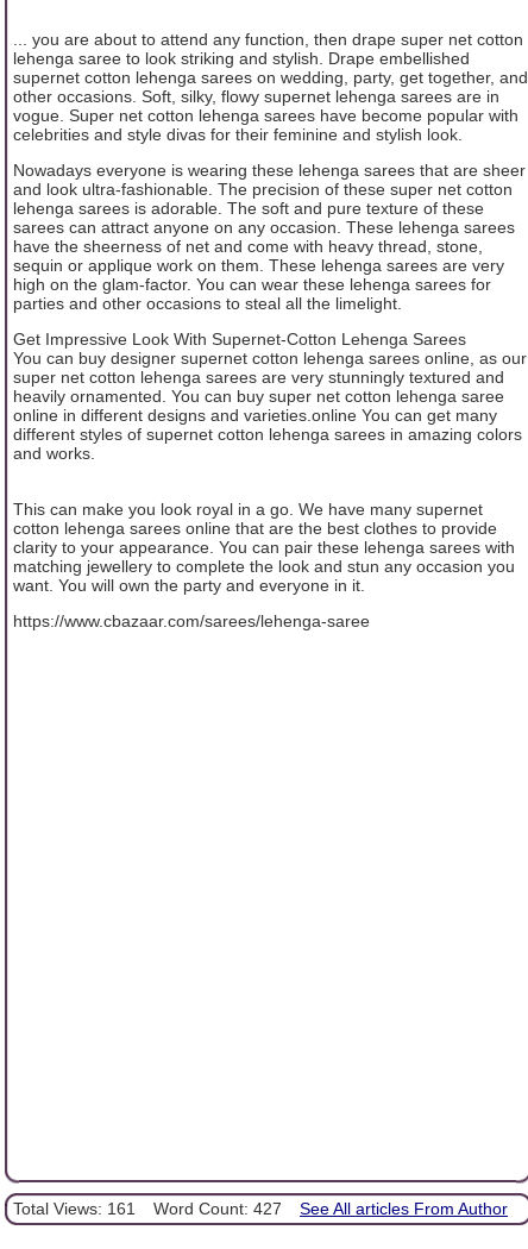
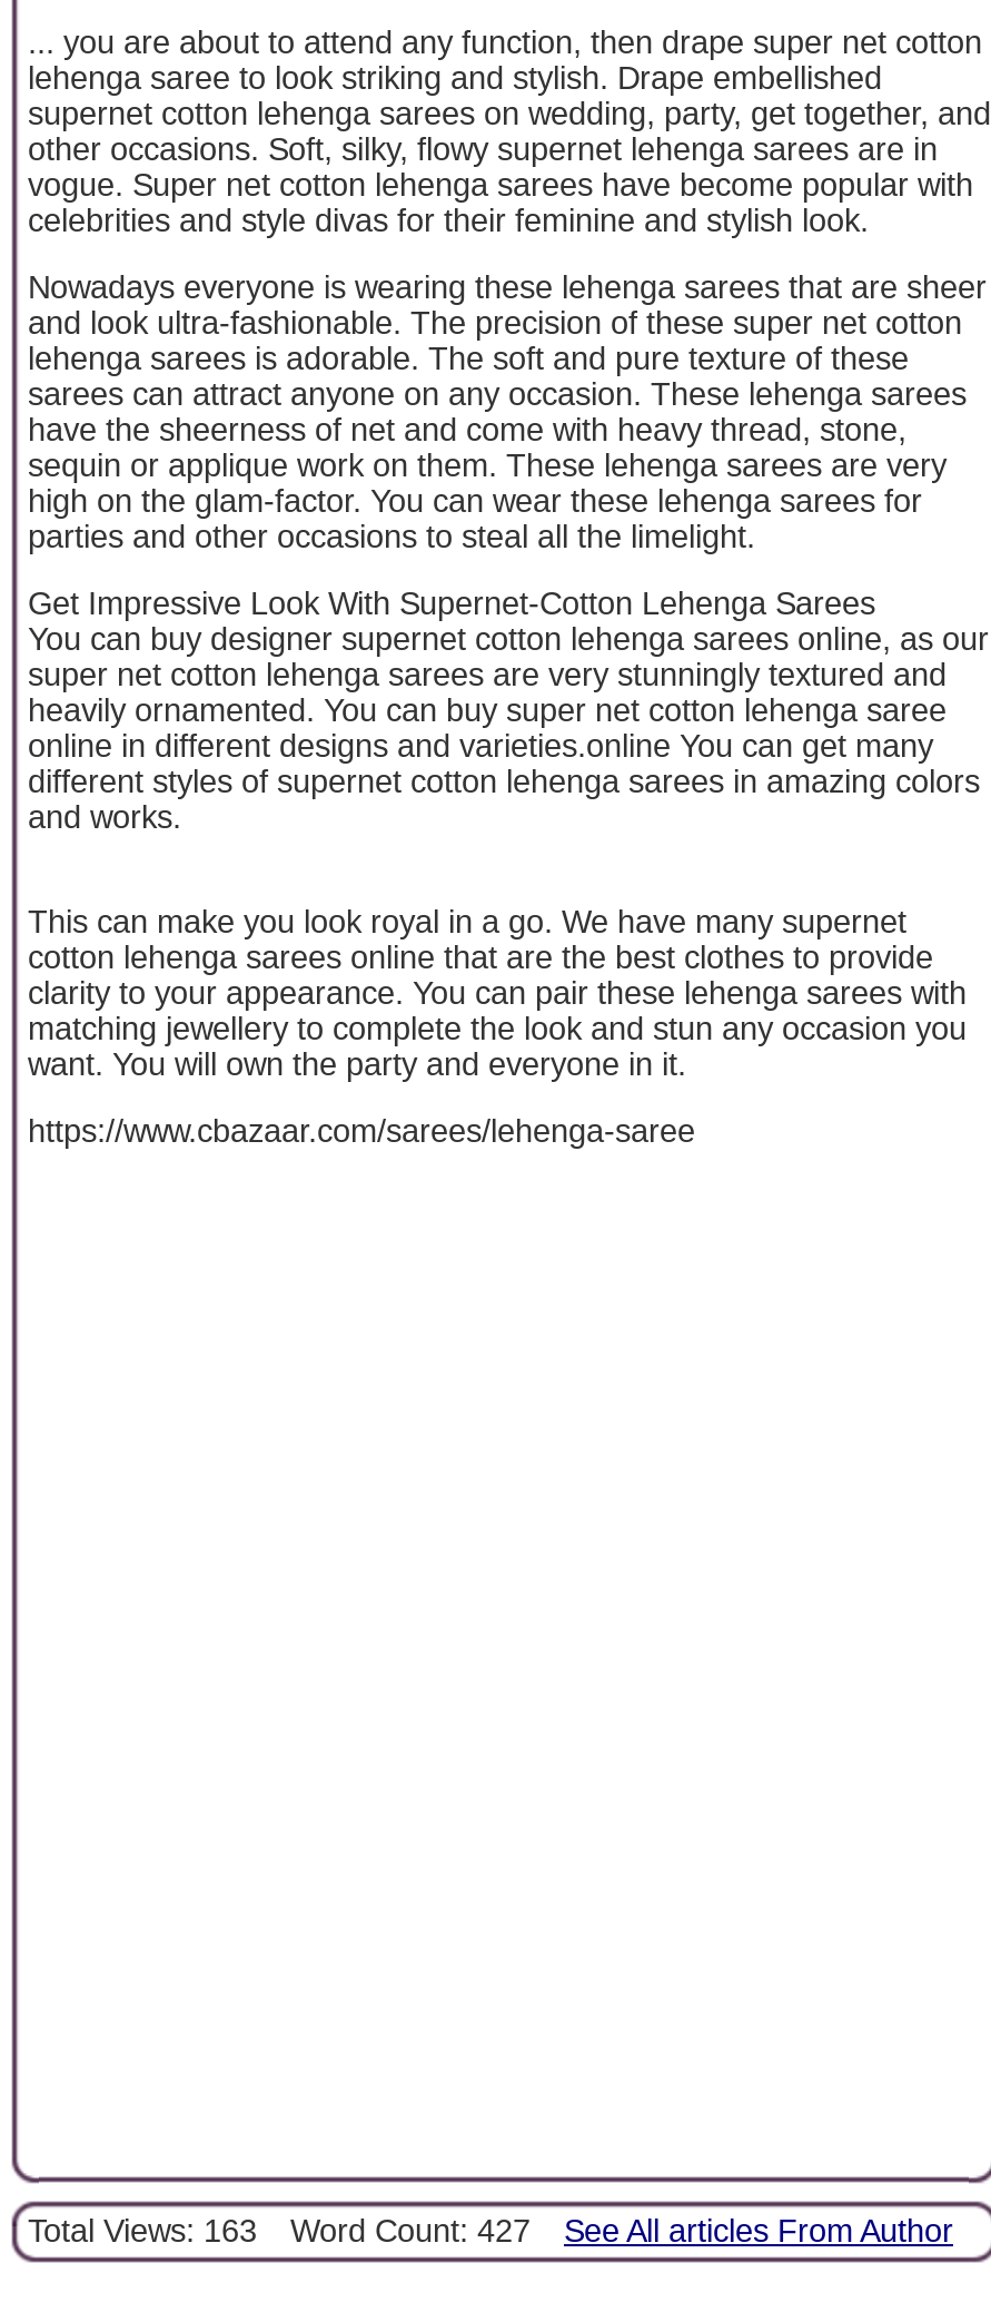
[13,1198,508,1217] Total Views: 161 Word Count: 427 See All articles From Author -> [28,2212,953,2247] Total Views: 163 Word Count: 427 See All articles From Author

